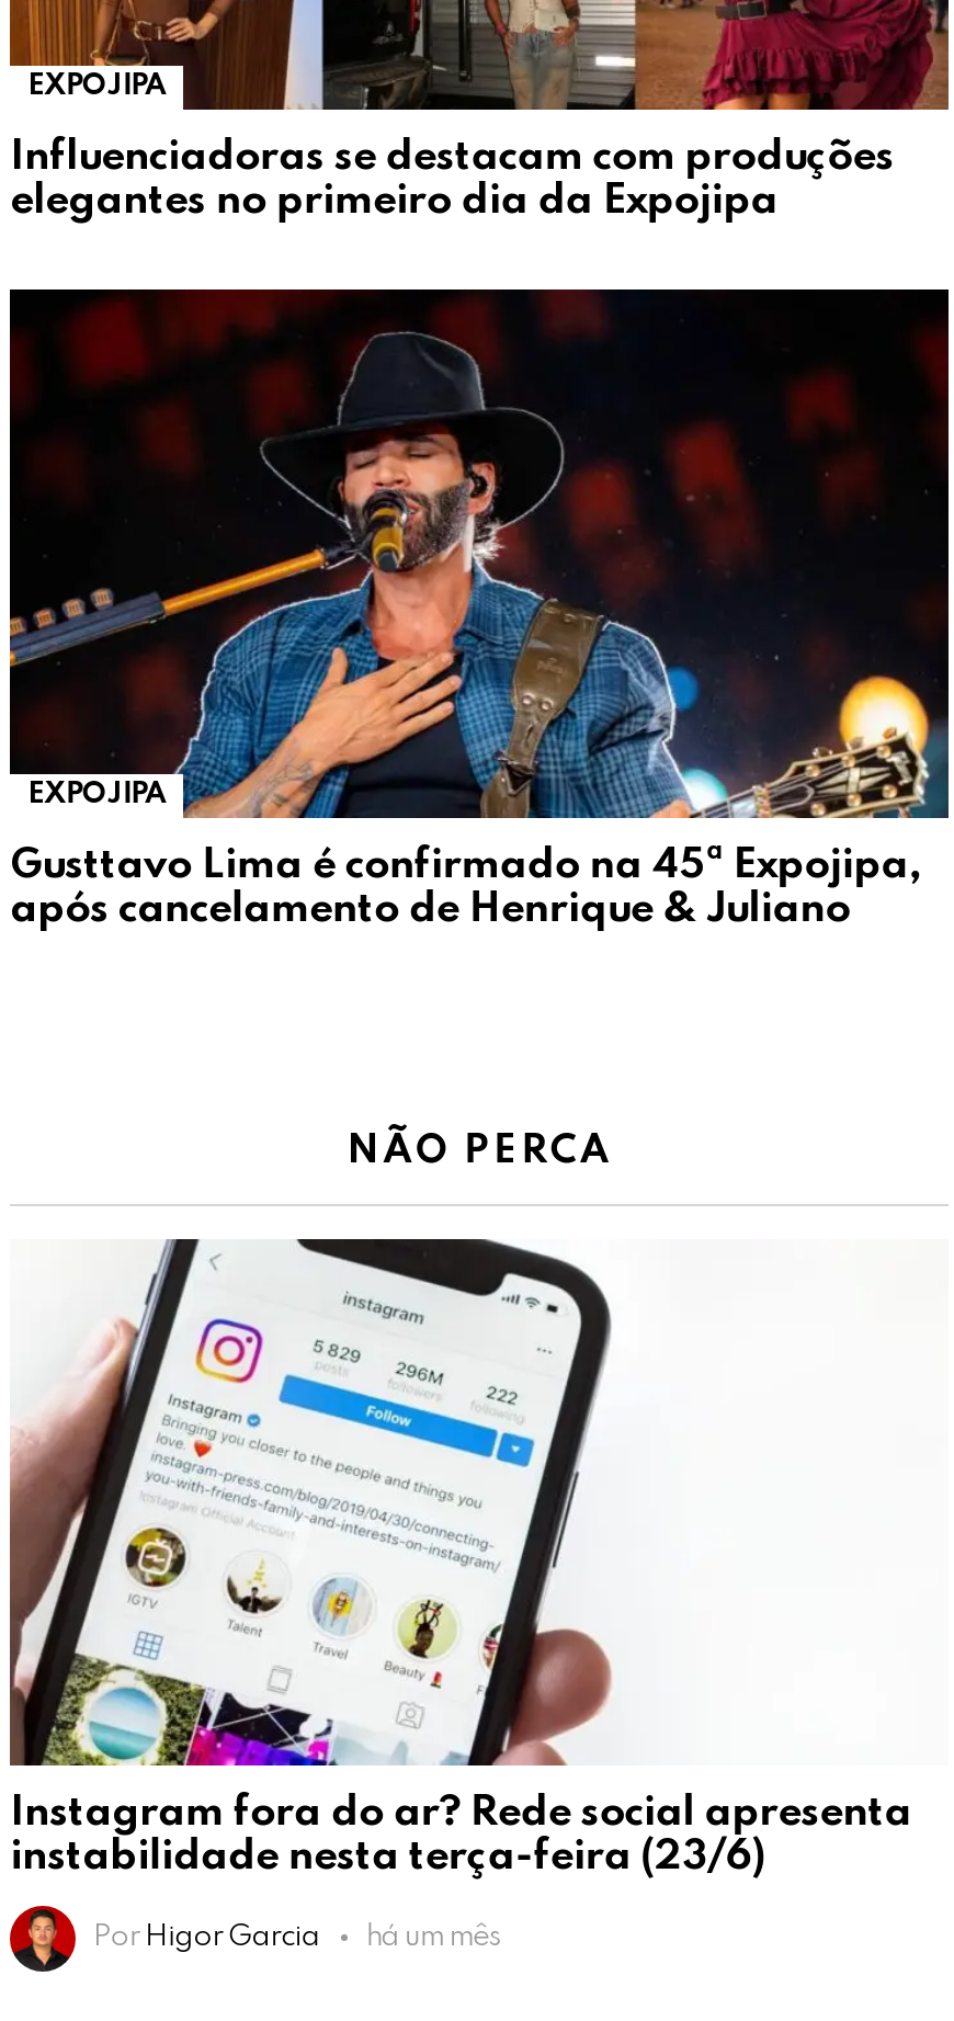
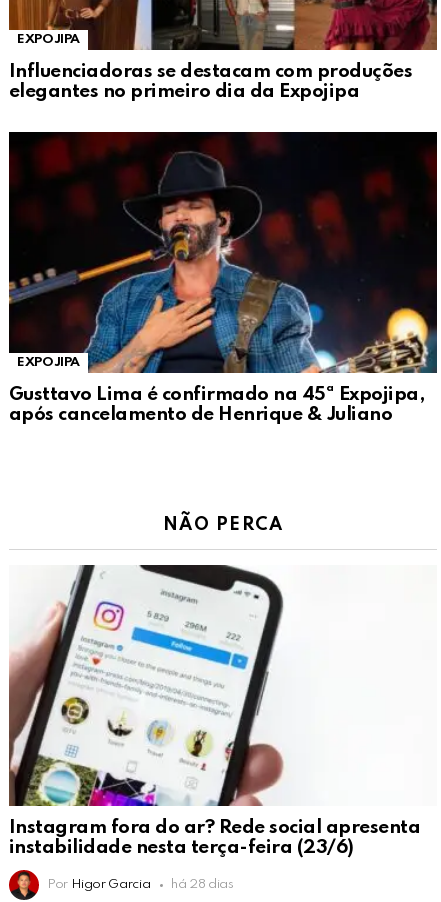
[366,1923,501,1952] há um mês -> [171,878,234,891] há 28 dias

